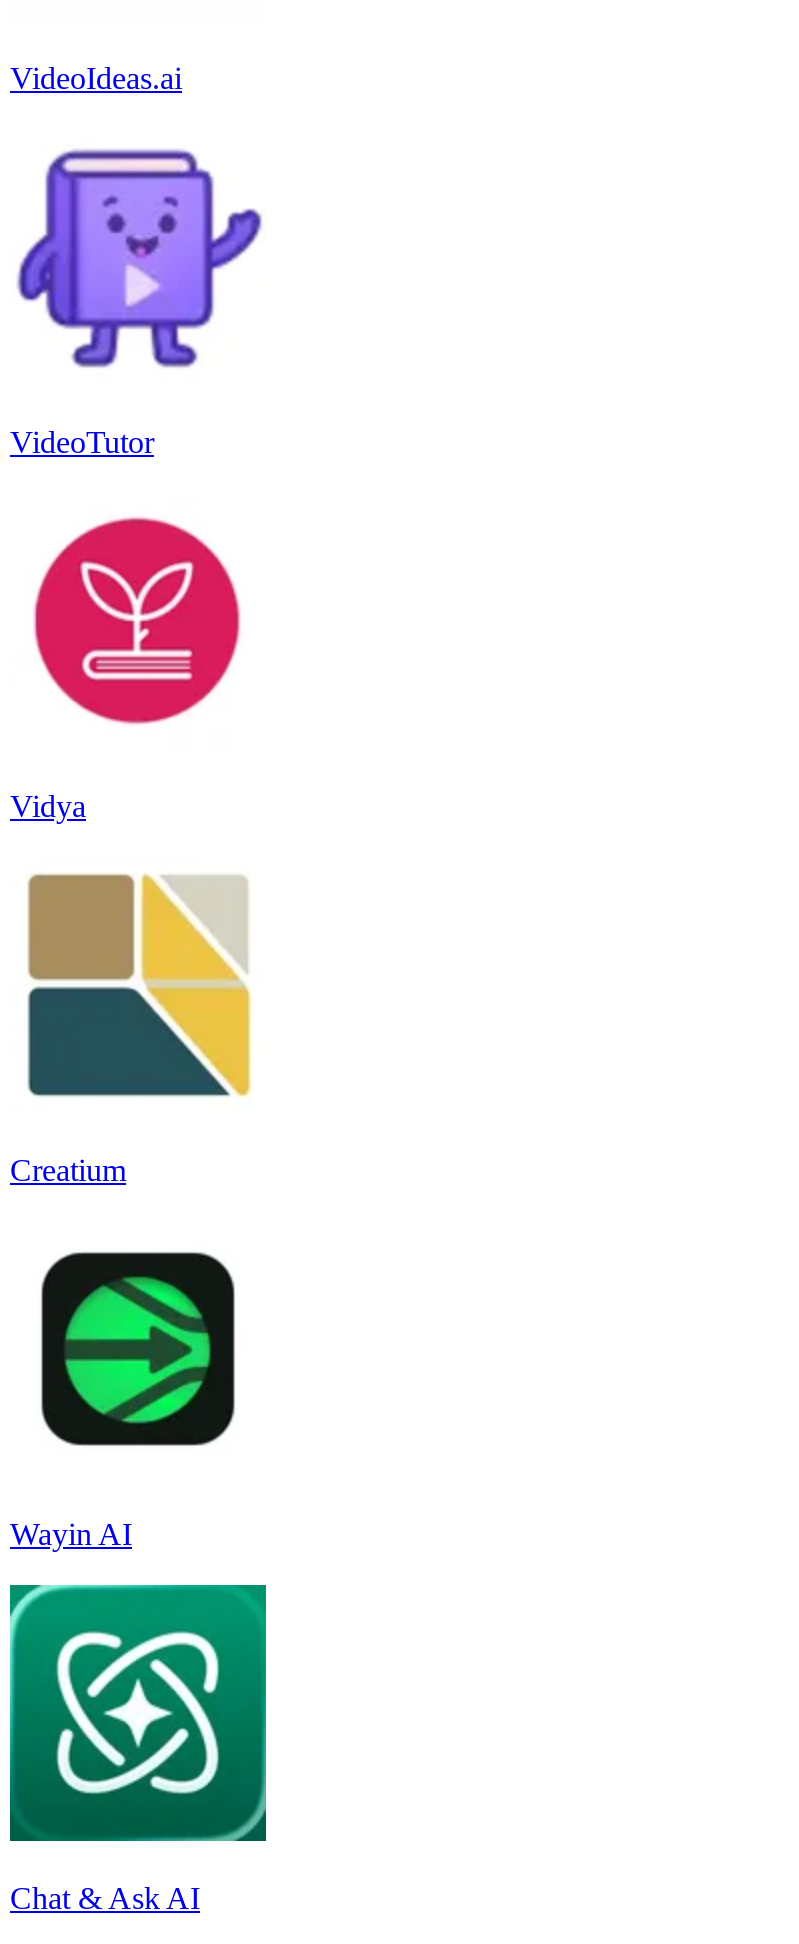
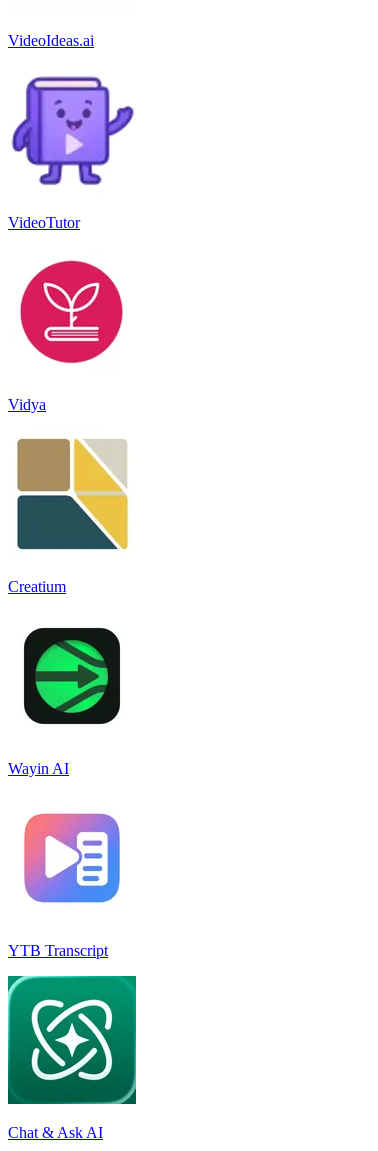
none -> [8,810,120,959] [image] | YTB Transcript

